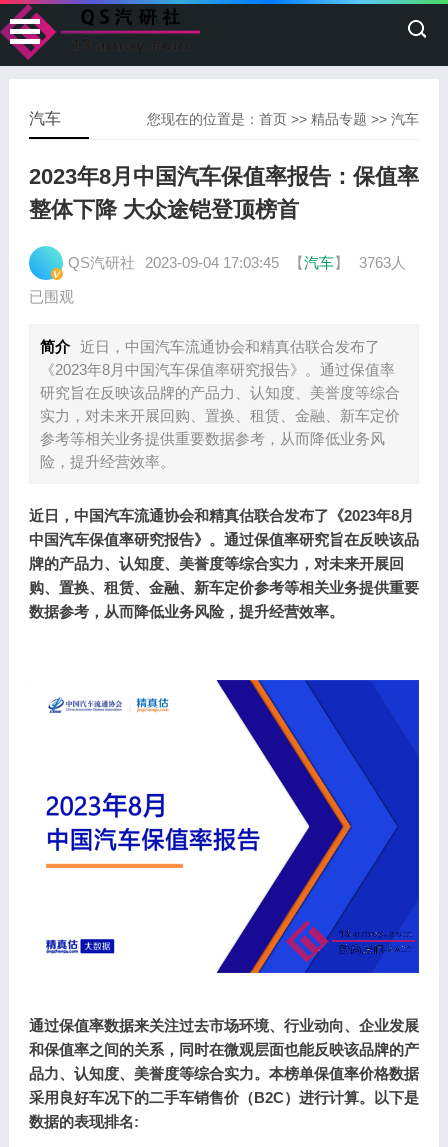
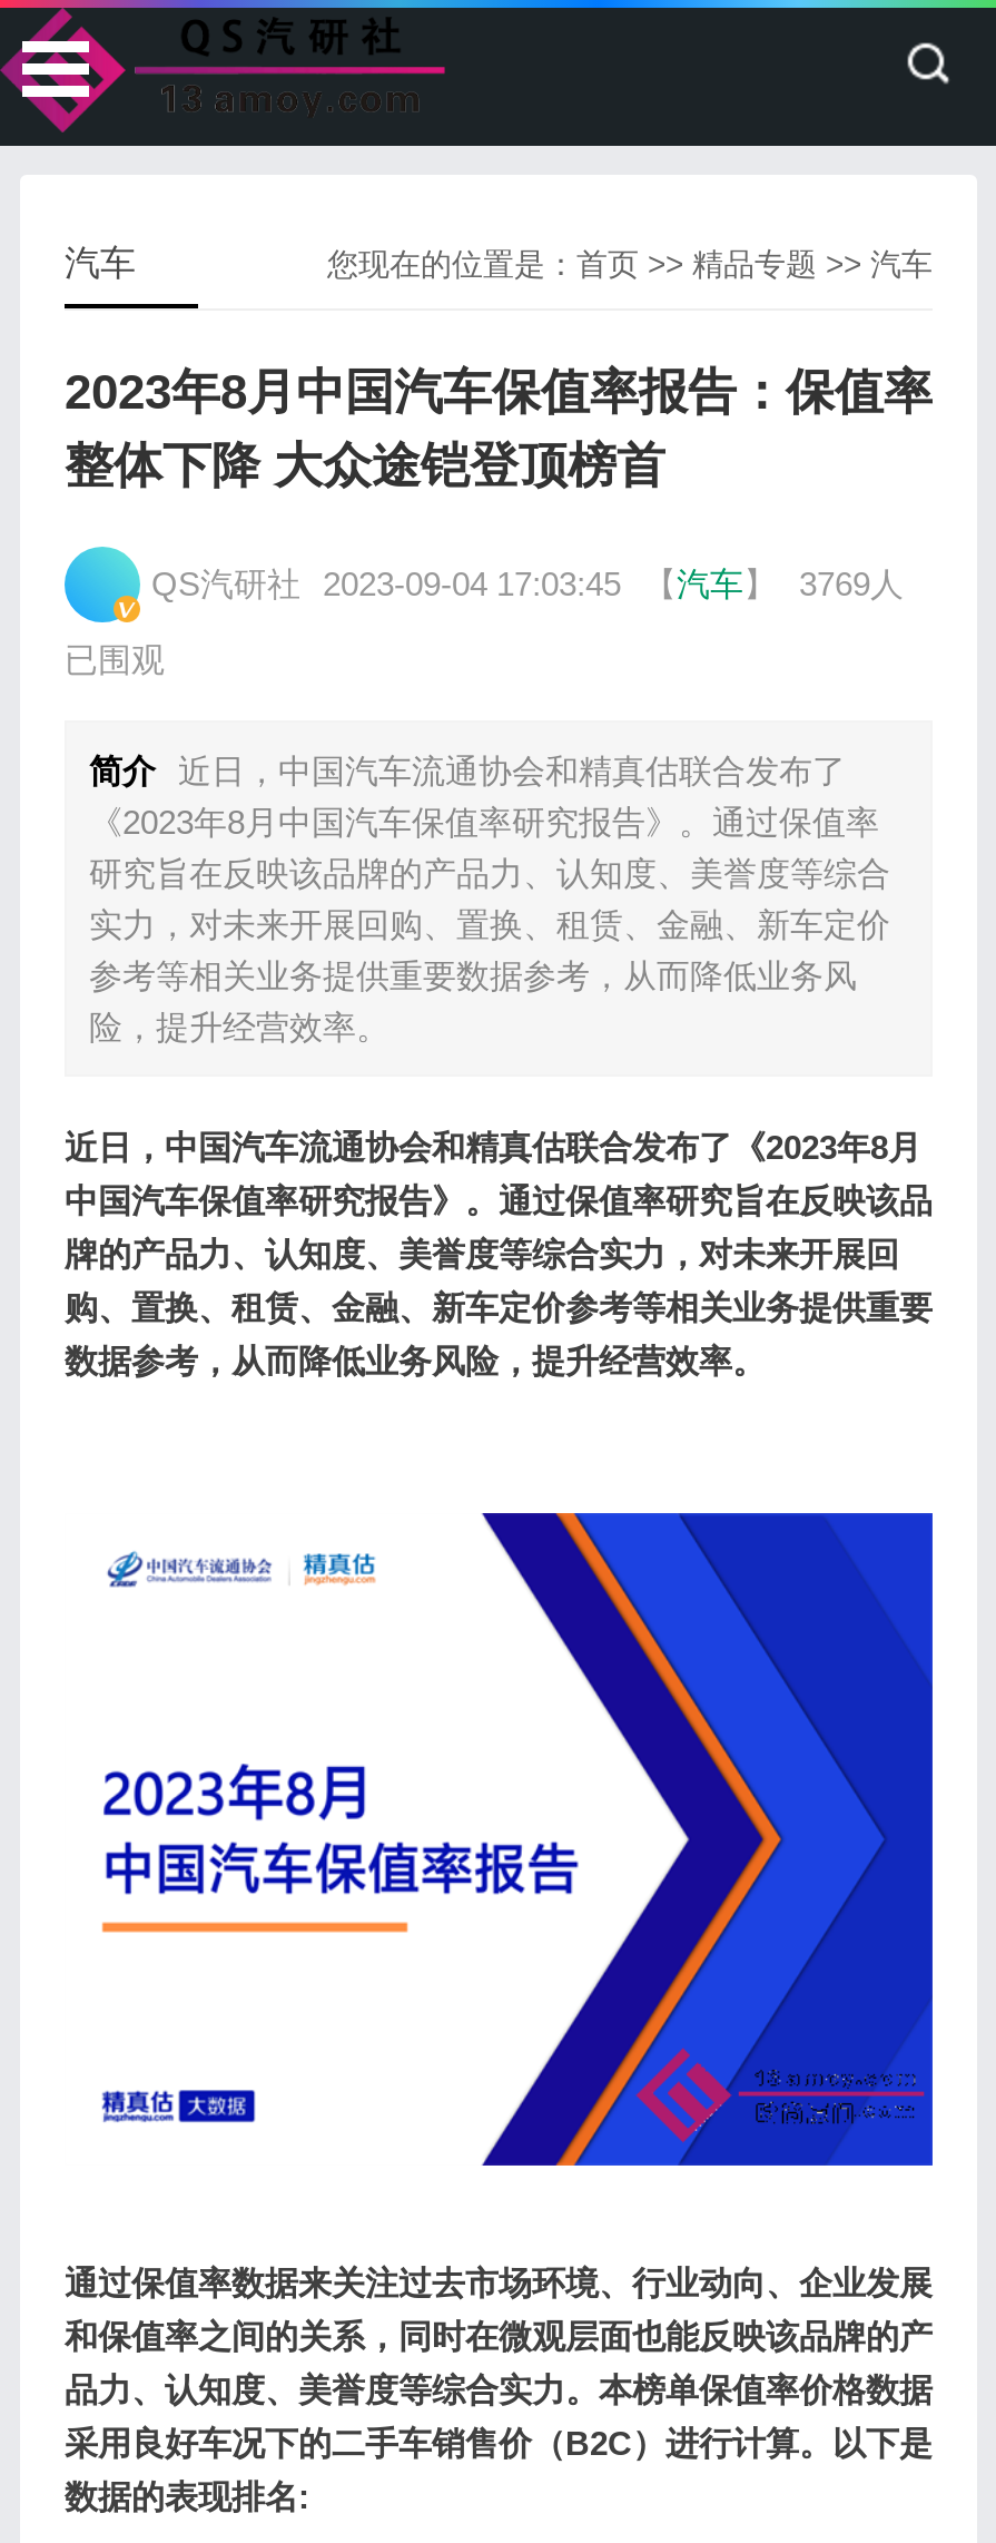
[68,254,406,271] QS汽研社 2023-09-04 17:03:45 【汽车】 3763人 -> [151,564,904,602] QS汽研社 2023-09-04 17:03:45 【汽车】 3769人

